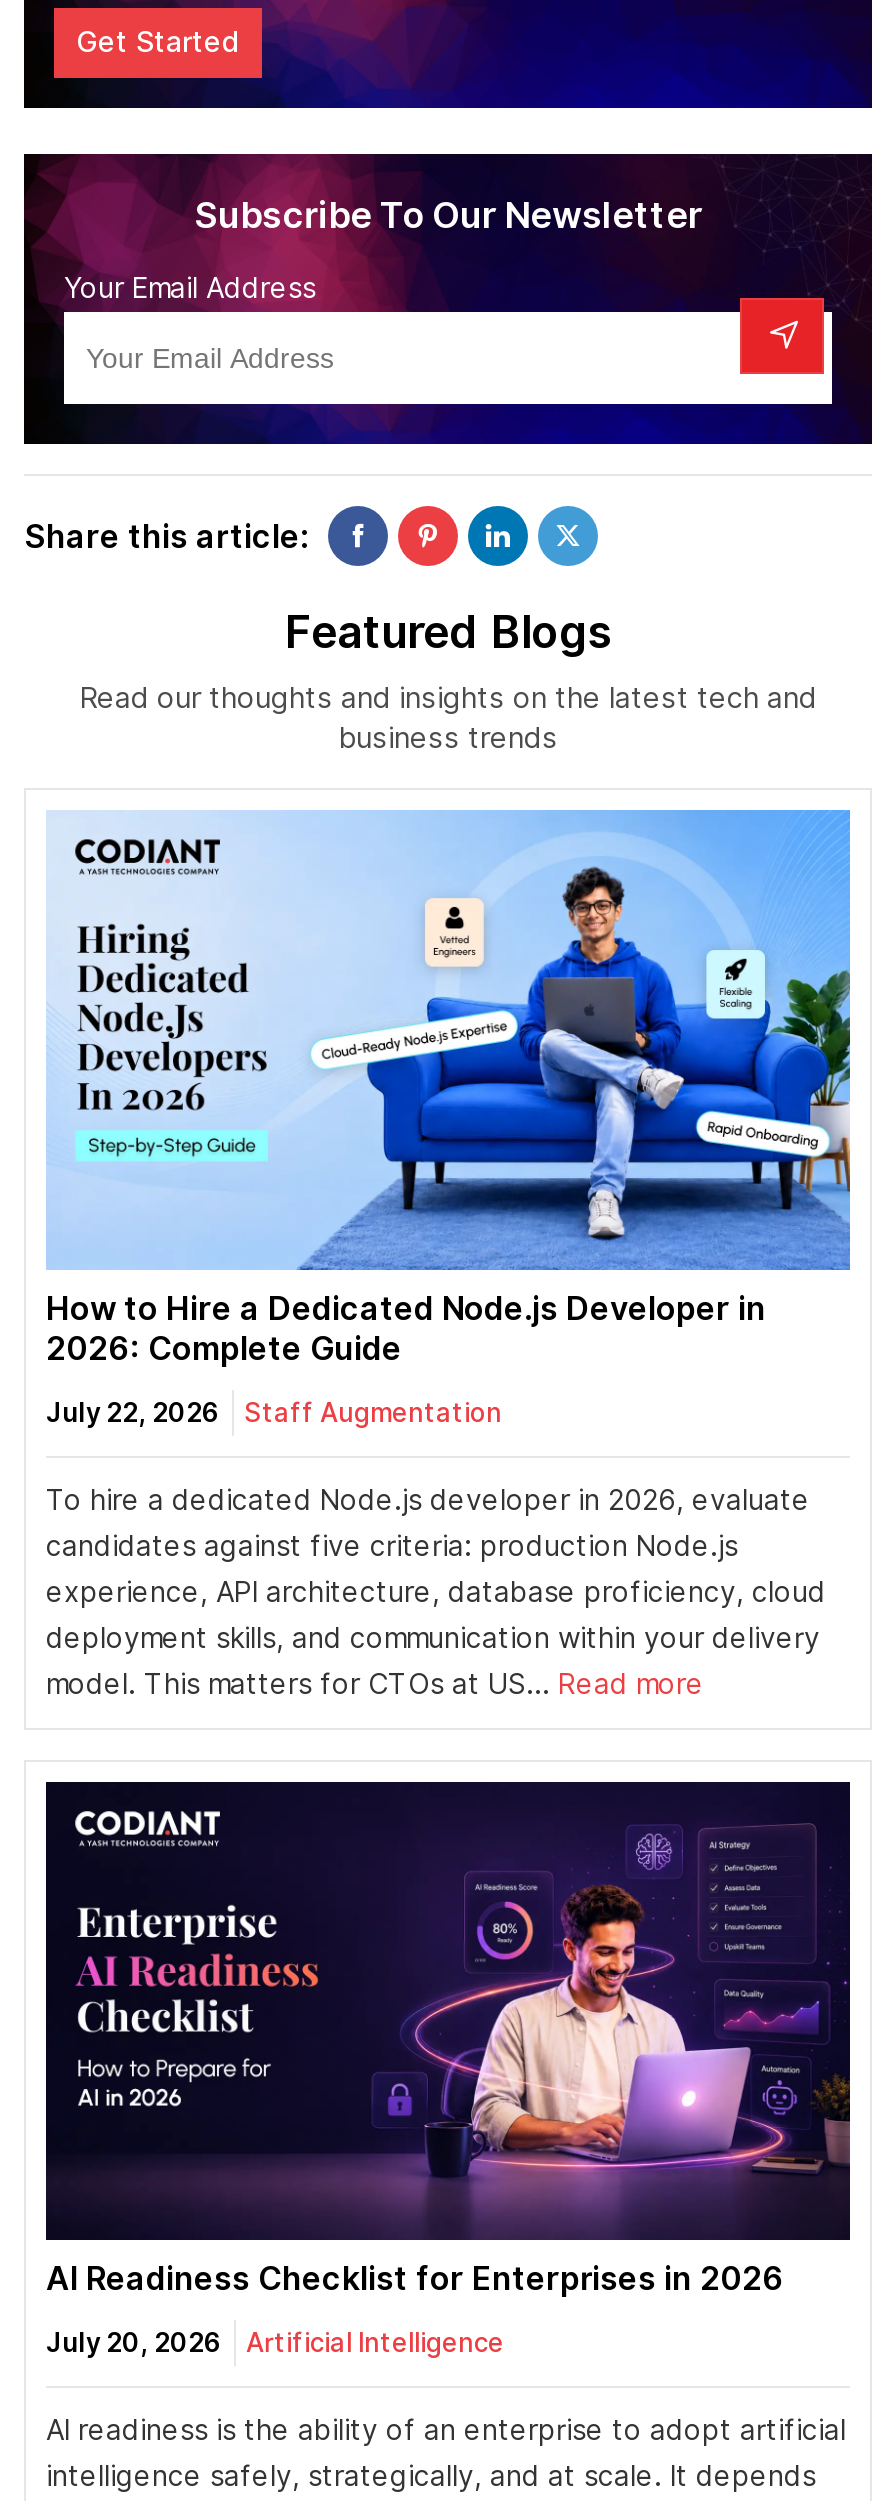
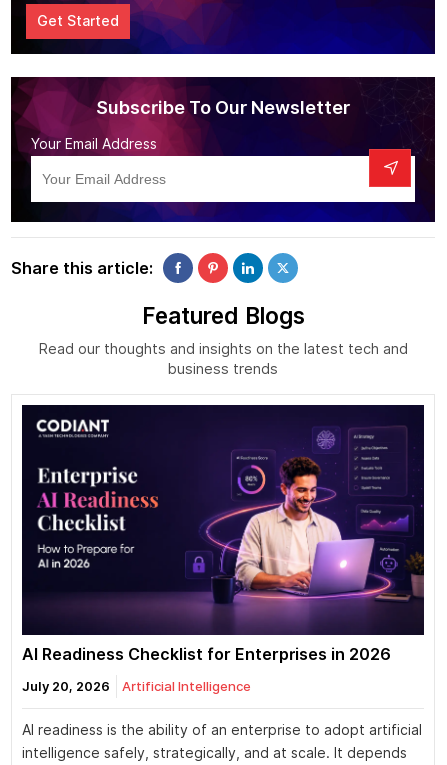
[46,808,852,1700] [image] | How to Hire a Dedicated Node.js Developer in | 2026: Complete Guide | July 22, 2026 | Staff Augmentation | To hire a dedicated Node.js developer in 2026, evaluate | candidates against five criteria: production Node.js | experience, API architecture, database proficiency, cloud | deployment skills, and communication within your delivery | model. This matters for CTOs at US... Read more -> none

